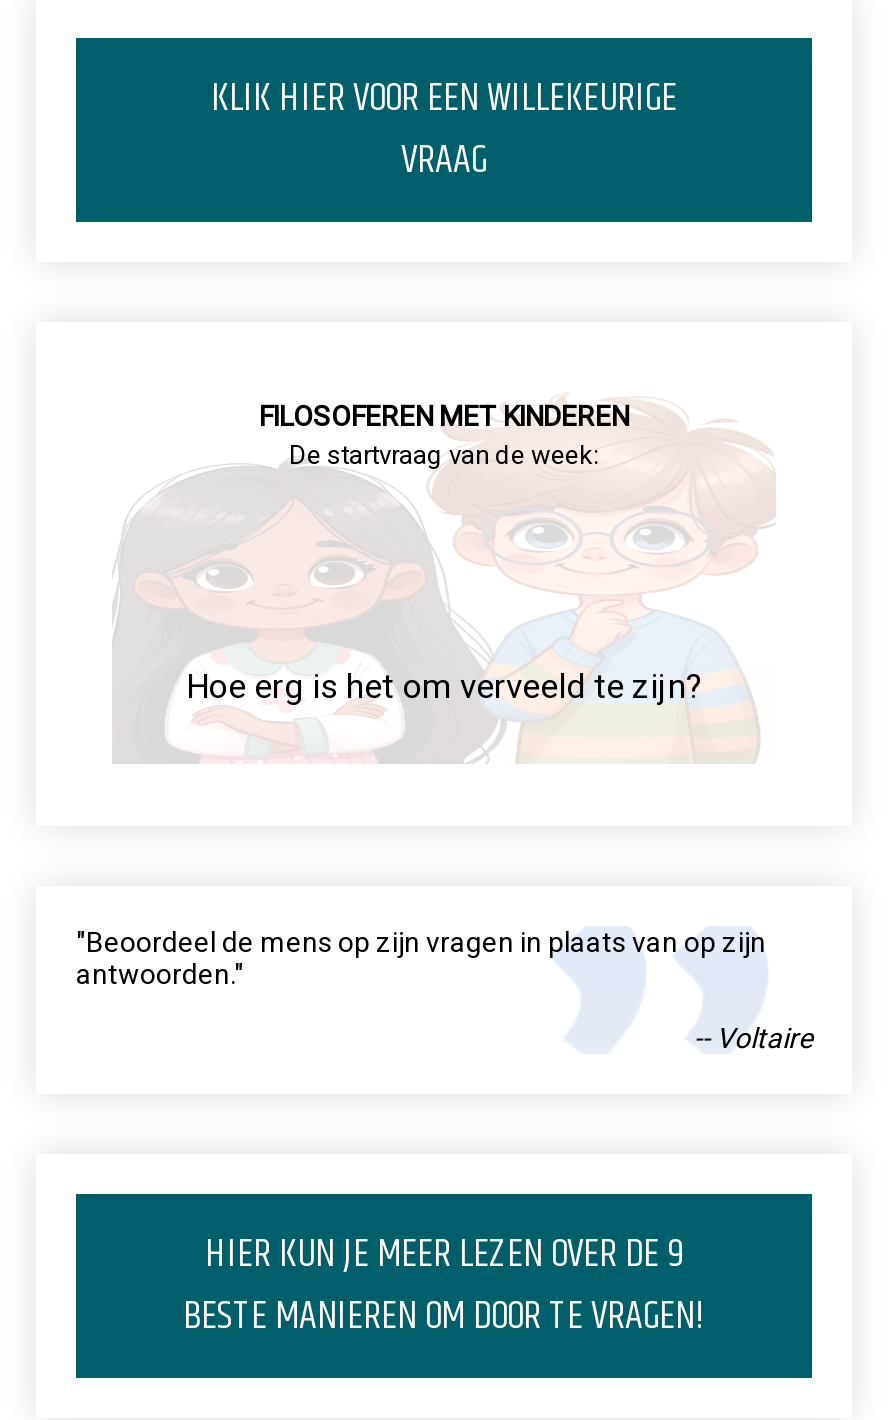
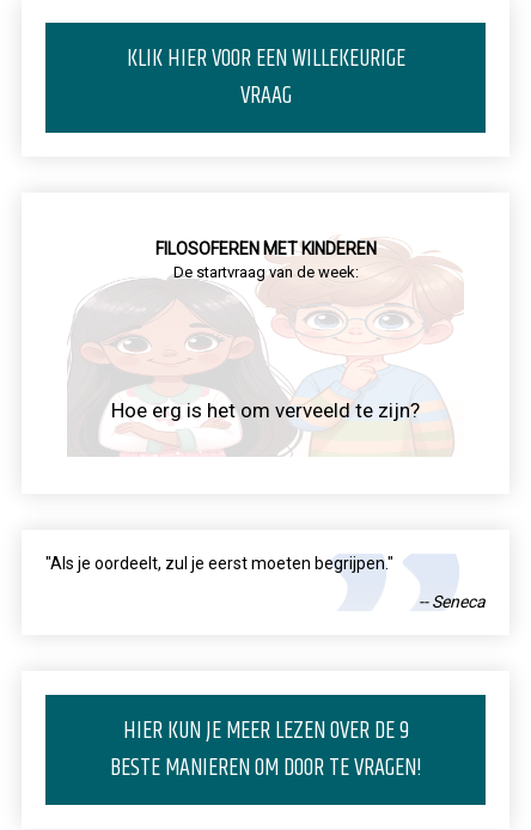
[76,926,766,990] "Beoordeel de mens op zijn vragen in plaats van op zijn | antwoorden." -> [45,554,393,573] "Als je oordeelt, zul je eerst moeten begrijpen."
[694,1022,812,1054] -- Voltaire -> [419,592,486,611] -- Seneca

